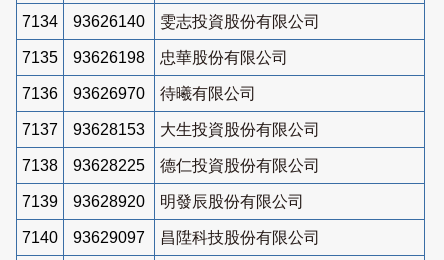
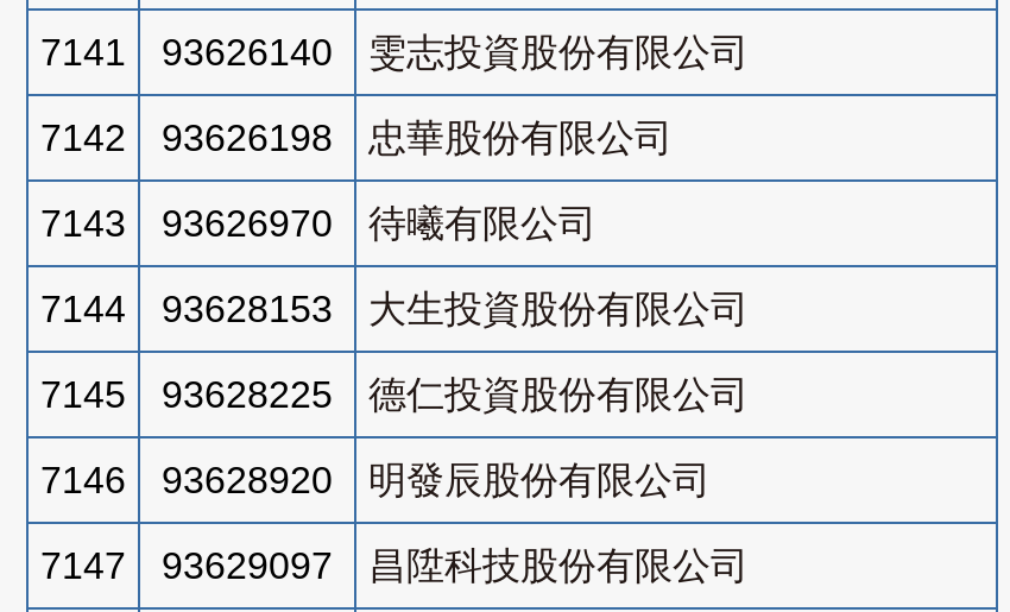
[22,13,320,30] 7134 93626140 雯志投資股份有限公司 -> [40,32,749,72] 7141 93626140 雯志投資股份有限公司
[22,49,288,66] 7135 93626198 忠華股份有限公司 -> [40,117,673,158] 7142 93626198 忠華股份有限公司
[22,85,256,102] 7136 93626970 待曦有限公司 -> [40,203,596,243] 7143 93626970 待曦有限公司
[22,121,320,138] 7137 93628153 大生投資股份有限公司 -> [40,289,749,329] 7144 93628153 大生投資股份有限公司
[22,157,320,174] 7138 93628225 德仁投資股份有限公司 -> [40,374,749,414] 7145 93628225 德仁投資股份有限公司
[22,193,304,210] 7139 93628920 明發辰股份有限公司 -> [40,460,711,500] 7146 93628920 明發辰股份有限公司
[22,229,320,246] 7140 93629097 昌陞科技股份有限公司 -> [40,545,749,586] 7147 93629097 昌陞科技股份有限公司

